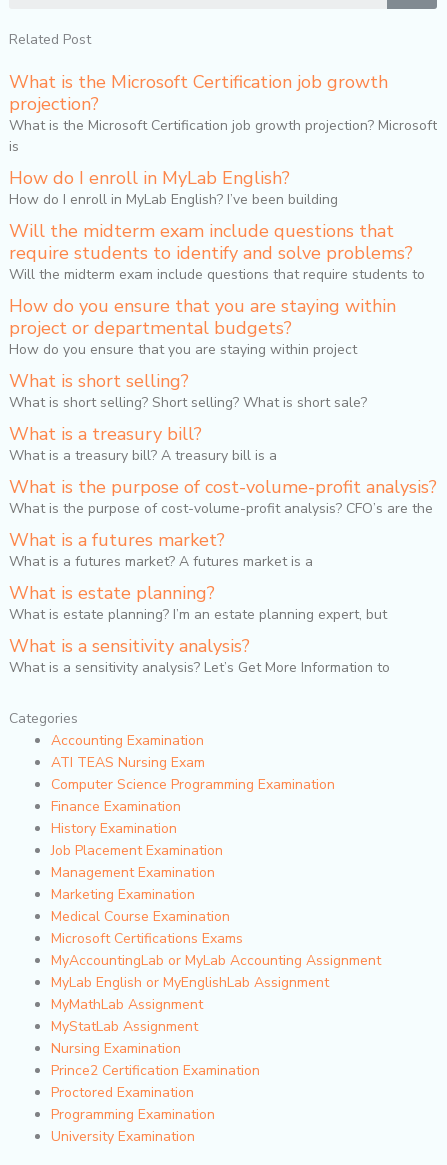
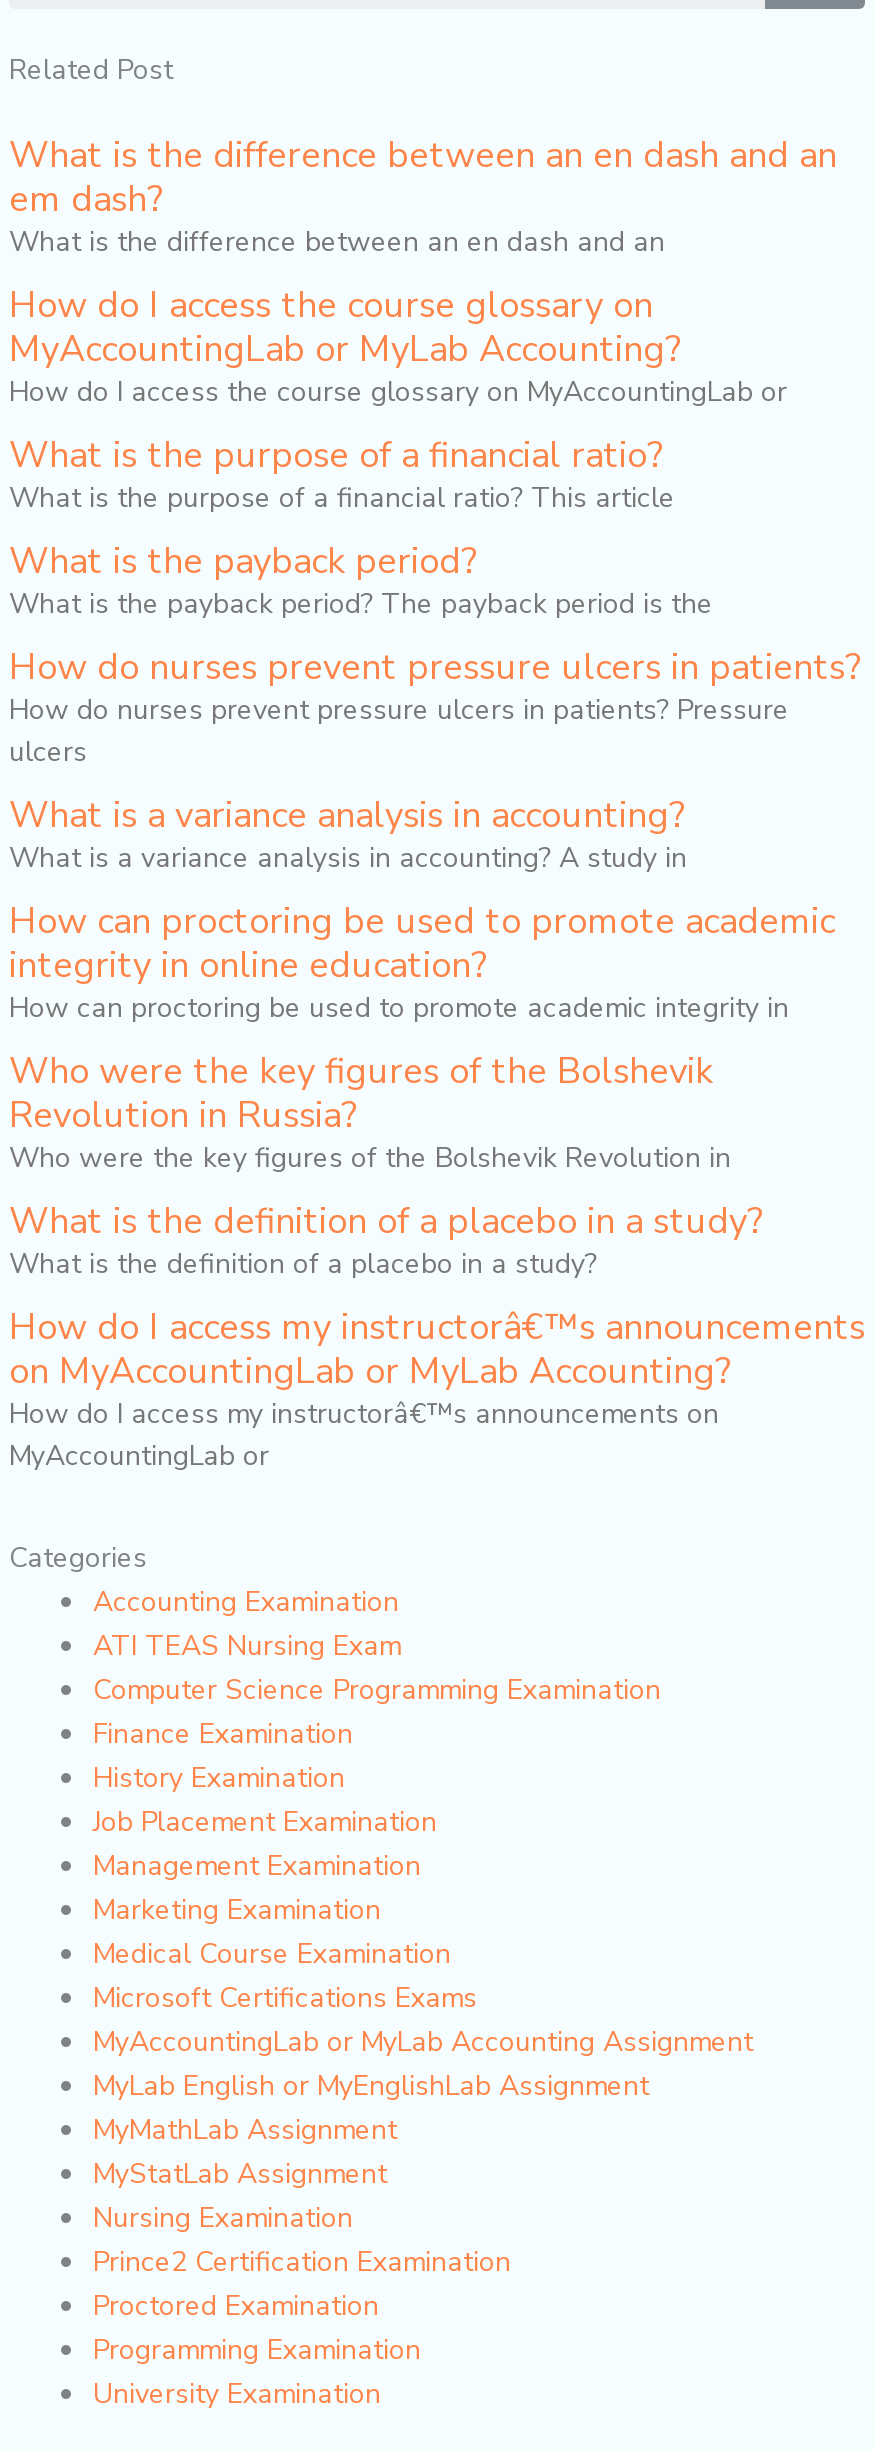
[9,70,437,677] What is the Microsoft Certification job growth | projection? | What is the Microsoft Certification job growth projection? Microsoft | is | How do I enroll in MyLab English? | How do I enroll in MyLab English? I’ve been building | Will the midterm exam include questions that | require students to identify and solve problems? | Will the midterm exam include questions that require students to | How do you ensure that you are staying within | project or departmental budgets? | How do you ensure that you are staying within project | What is short selling? | What is short selling? Short selling? What is short sale? | What is a treasury bill? | What is a treasury bill? A treasury bill is a | What is the purpose of cost-volume-profit analysis? | What is the purpose of cost-volume-profit analysis? CFO’s are the | What is a futures market? | What is a futures market? A futures market is a | What is estate planning? | What is estate planning? I’m an estate planning expert, but | What is a sensitivity analysis? | What is a sensitivity analysis? Let’s Get More Information to -> [9,131,865,1475] What is the difference between an en dash and an | em dash? | What is the difference between an en dash and an | How do I access the course glossary on | MyAccountingLab or MyLab Accounting? | How do I access the course glossary on MyAccountingLab or | What is the purpose of a financial ratio? | What is the purpose of a financial ratio? This article | What is the payback period? | What is the payback period? The payback period is the | How do nurses prevent pressure ulcers in patients? | How do nurses prevent pressure ulcers in patients? Pressure | ulcers | What is a variance analysis in accounting? | What is a variance analysis in accounting? A study in | How can proctoring be used to promote academic | integrity in online education? | How can proctoring be used to promote academic integrity in | Who were the key figures of the Bolshevik | Revolution in Russia? | Who were the key figures of the Bolshevik Revolution in | What is the definition of a placebo in a study? | What is the definition of a placebo in a study? | How do I access my instructorâ€™s announcements | on MyAccountingLab or MyLab Accounting? | How do I access my instructorâ€™s announcements on | MyAccountingLab or

